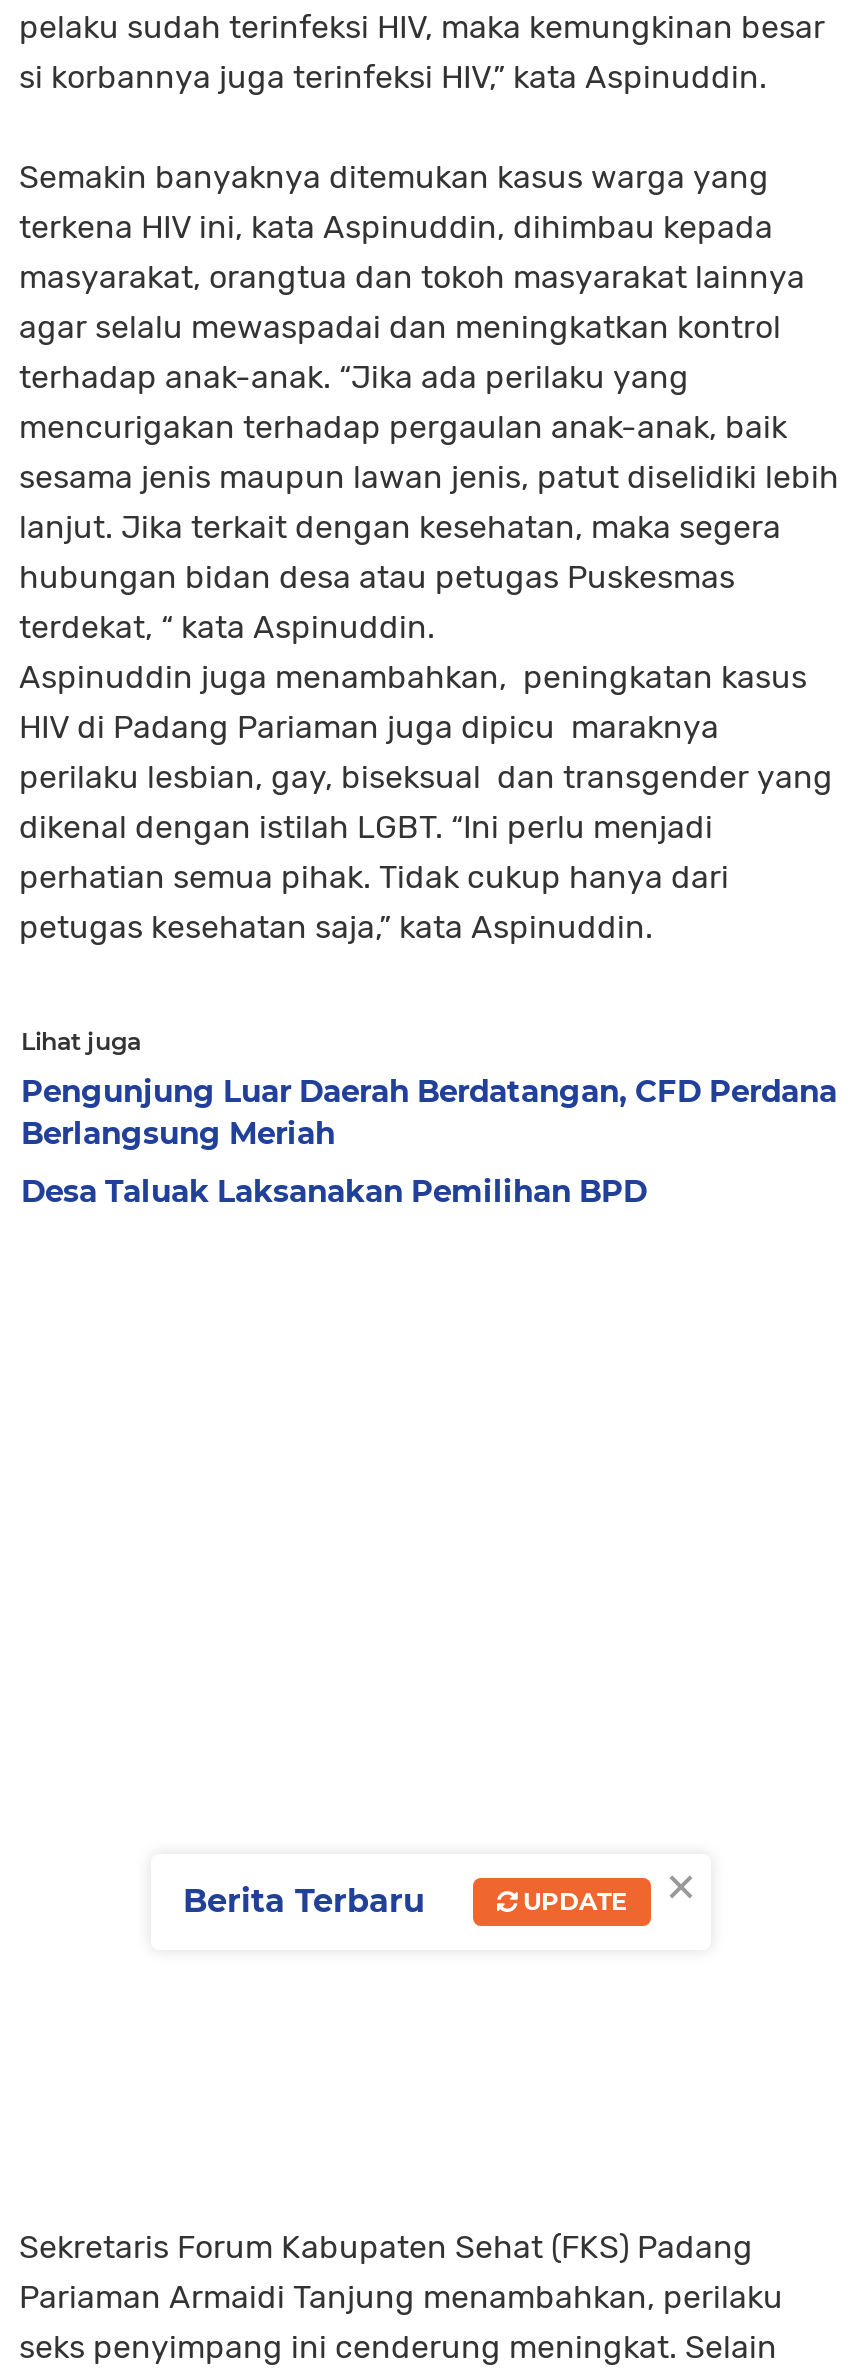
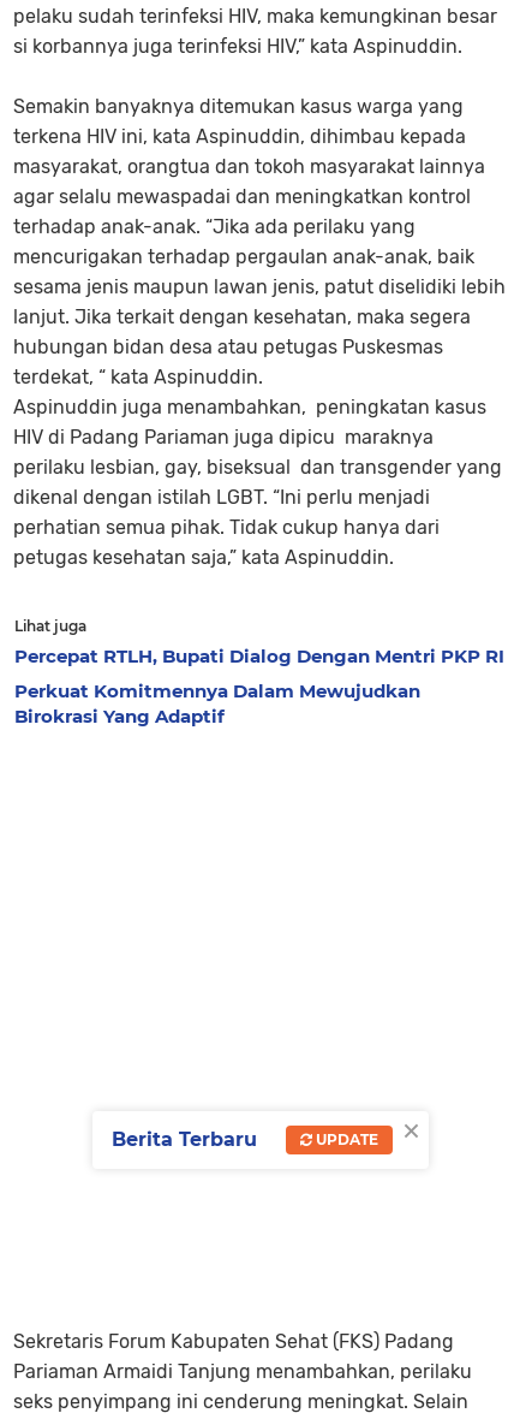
[21,1072,837,1152] Pengunjung Luar Daerah Berdatangan, CFD Perdana | Berlangsung Meriah -> [14,644,504,667] Percepat RTLH, Bupati Dialog Dengan Mentri PKP RI
[21,1172,647,1210] Desa Taluak Laksanakan Pemilihan BPD -> [14,679,420,727] Perkuat Komitmennya Dalam Mewujudkan | Birokrasi Yang Adaptif

